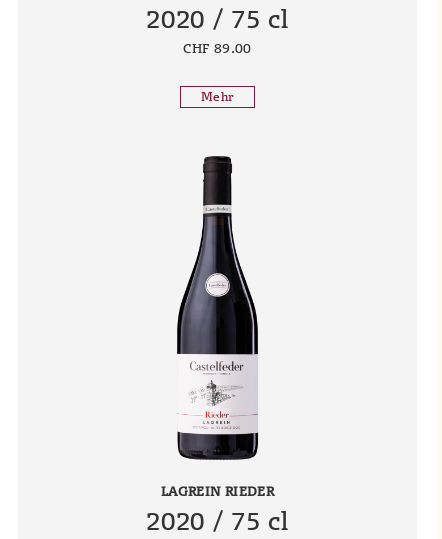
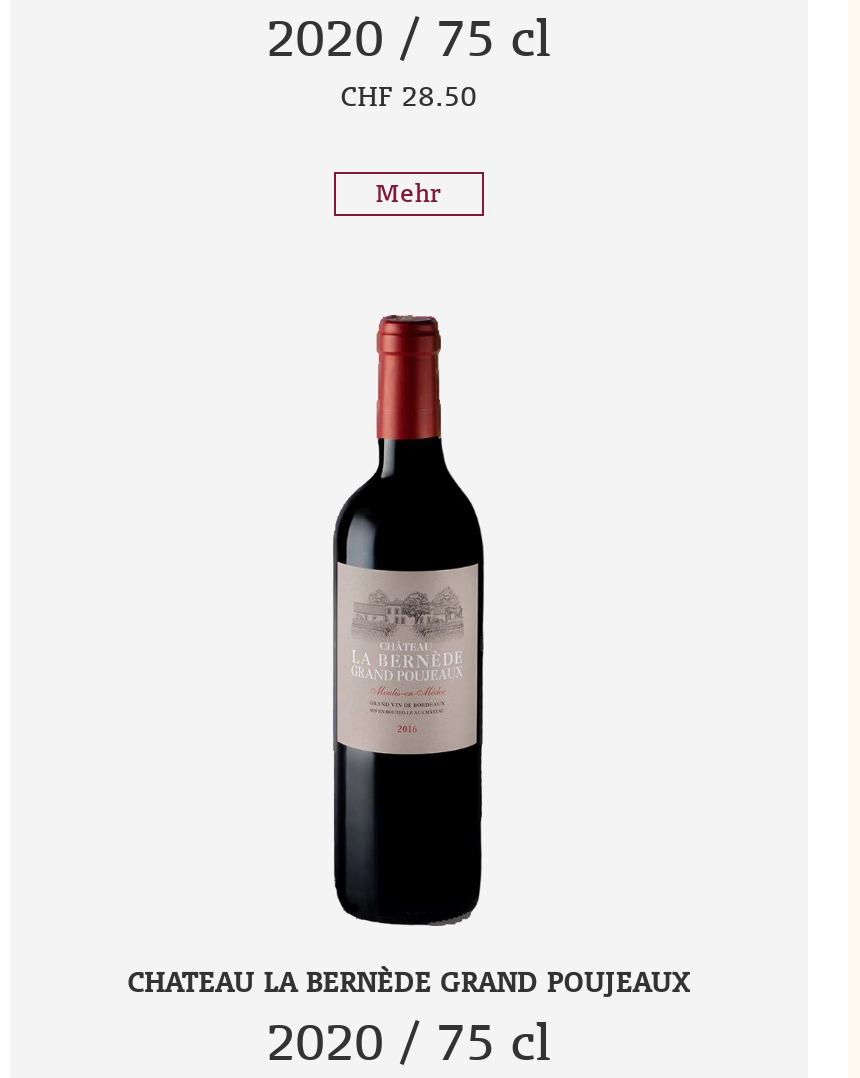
[183,40,252,56] CHF 89.00 -> [341,80,478,112] CHF 28.50
[161,155,274,499] [image] | LAGREIN RIEDER -> [127,312,691,998] [image] | CHATEAU LA BERNÈDE GRAND POUJEAUX

